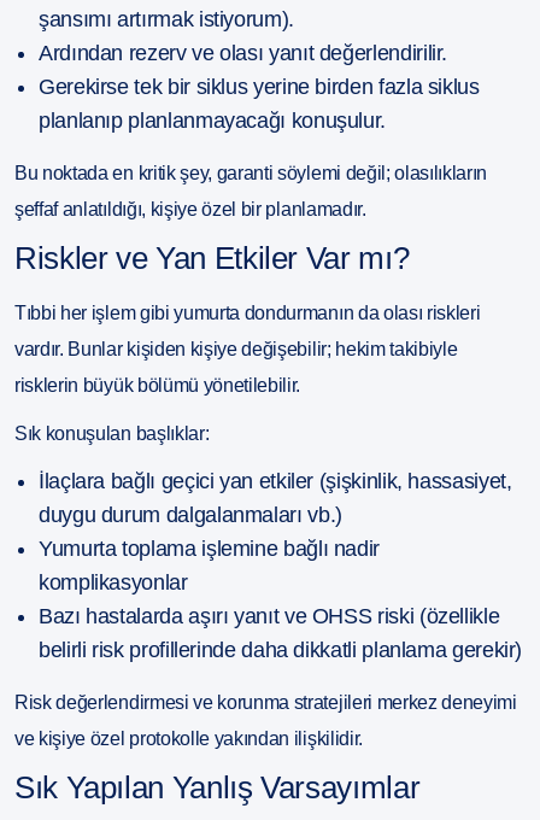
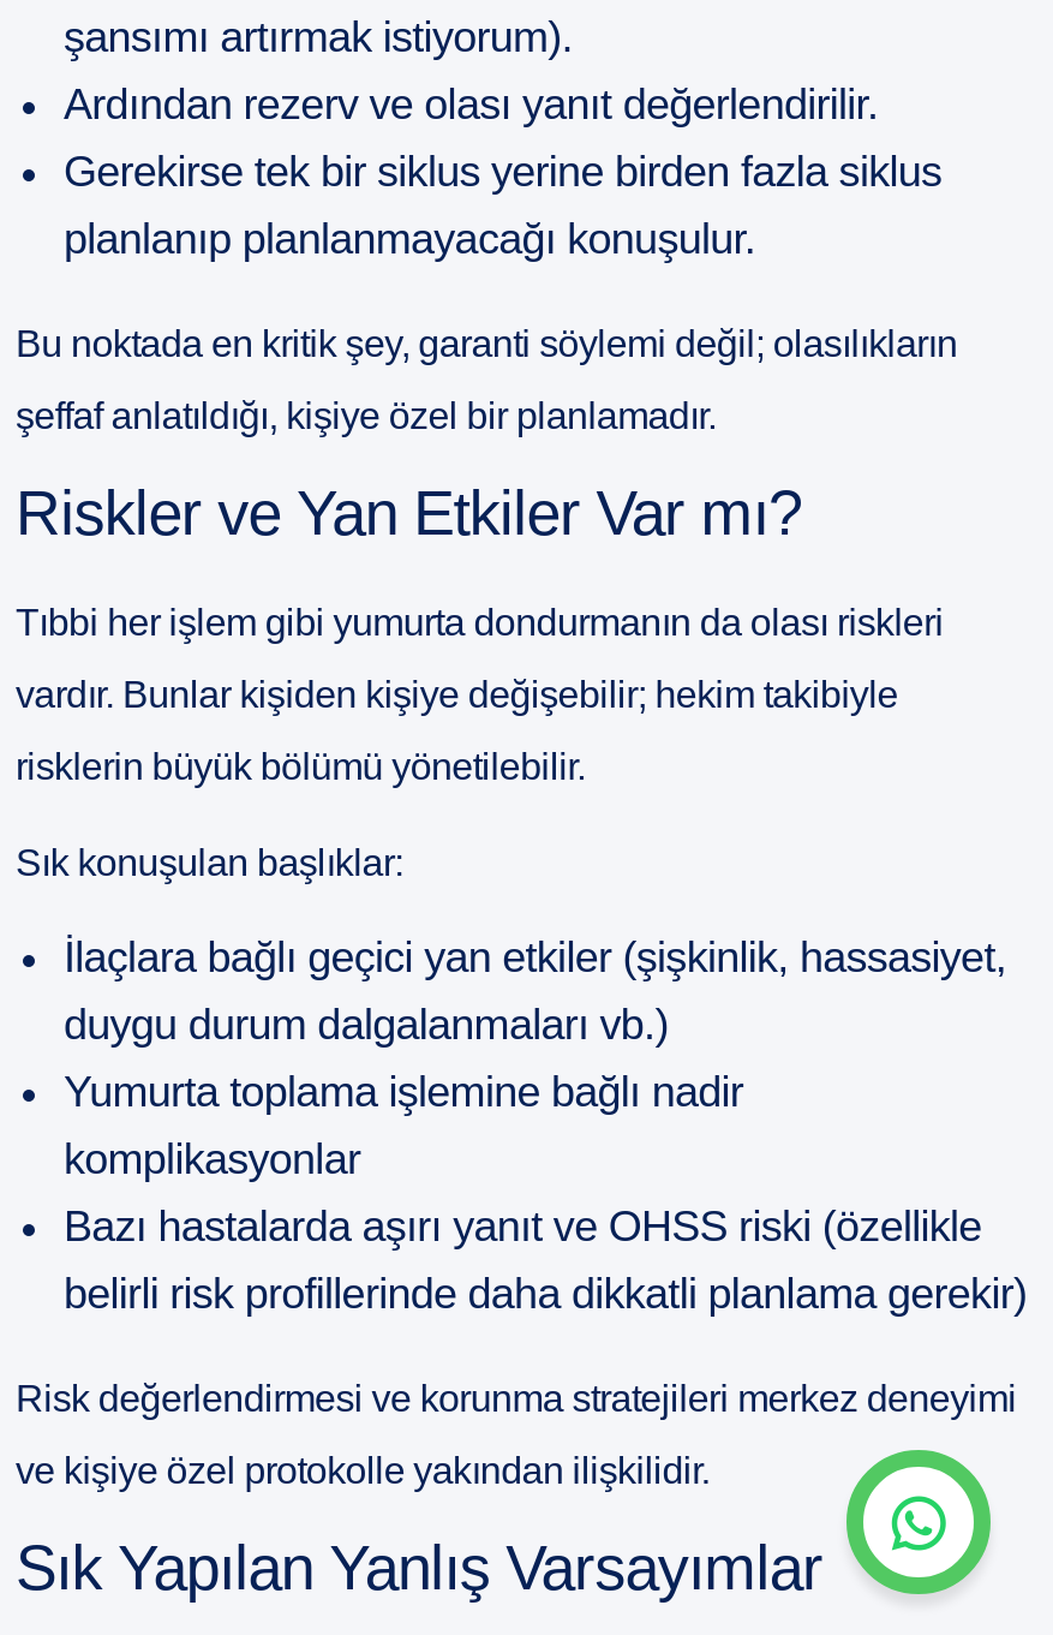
none -> [844,1448,993,1601] [image]

